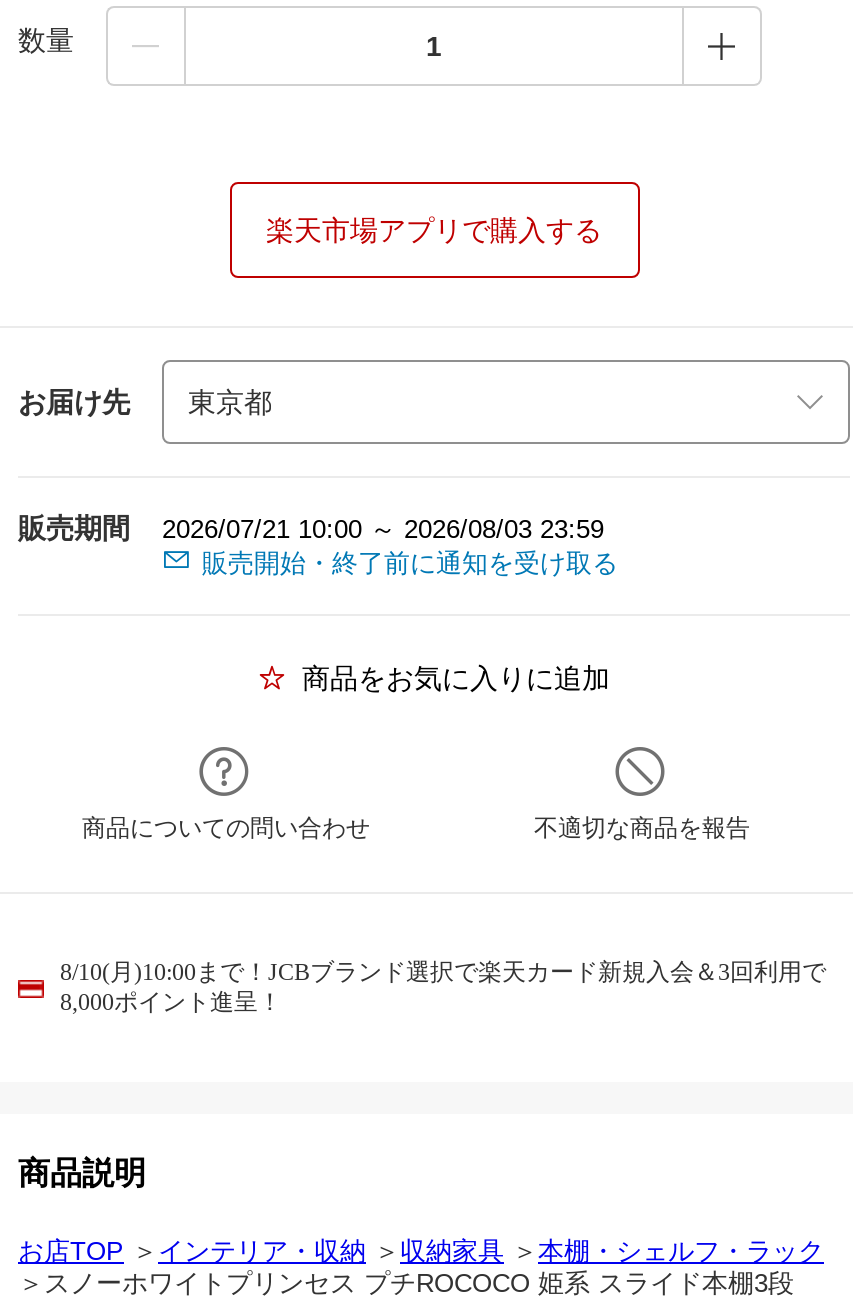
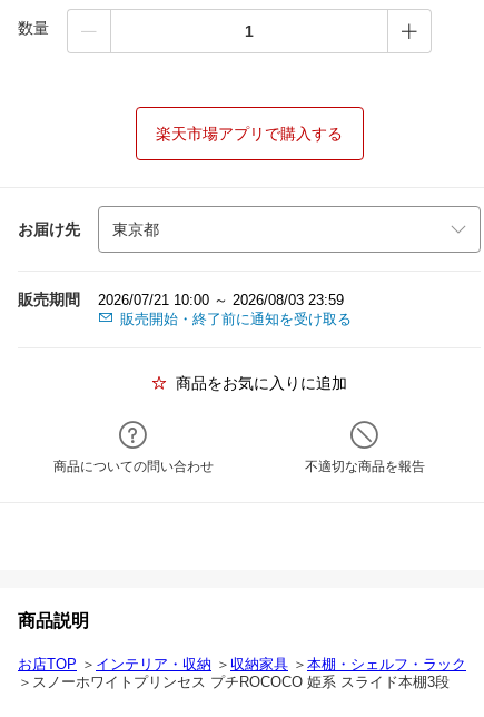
[60,958,826,1016] 8/10(月)10:00まで！JCBブランド選択で楽天カード新規入会＆3回利用で | 8,000ポイント進呈！ -> none

